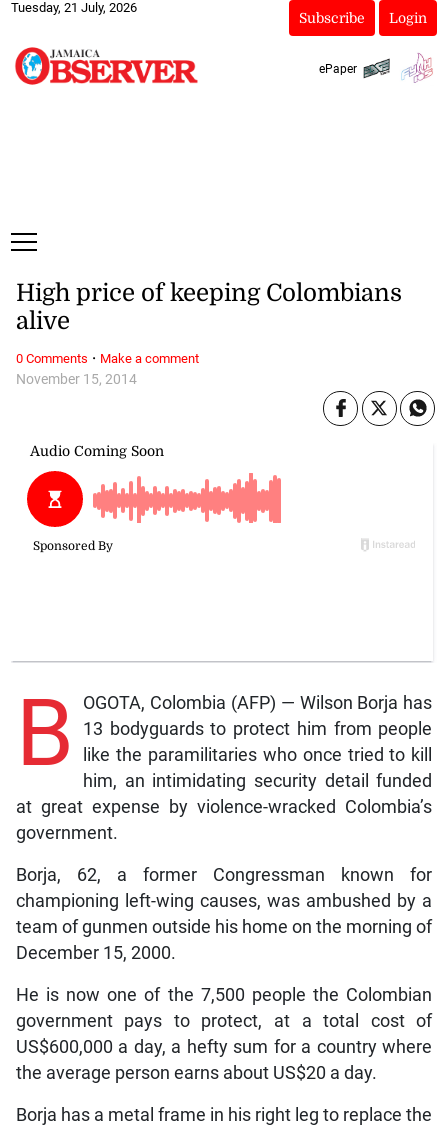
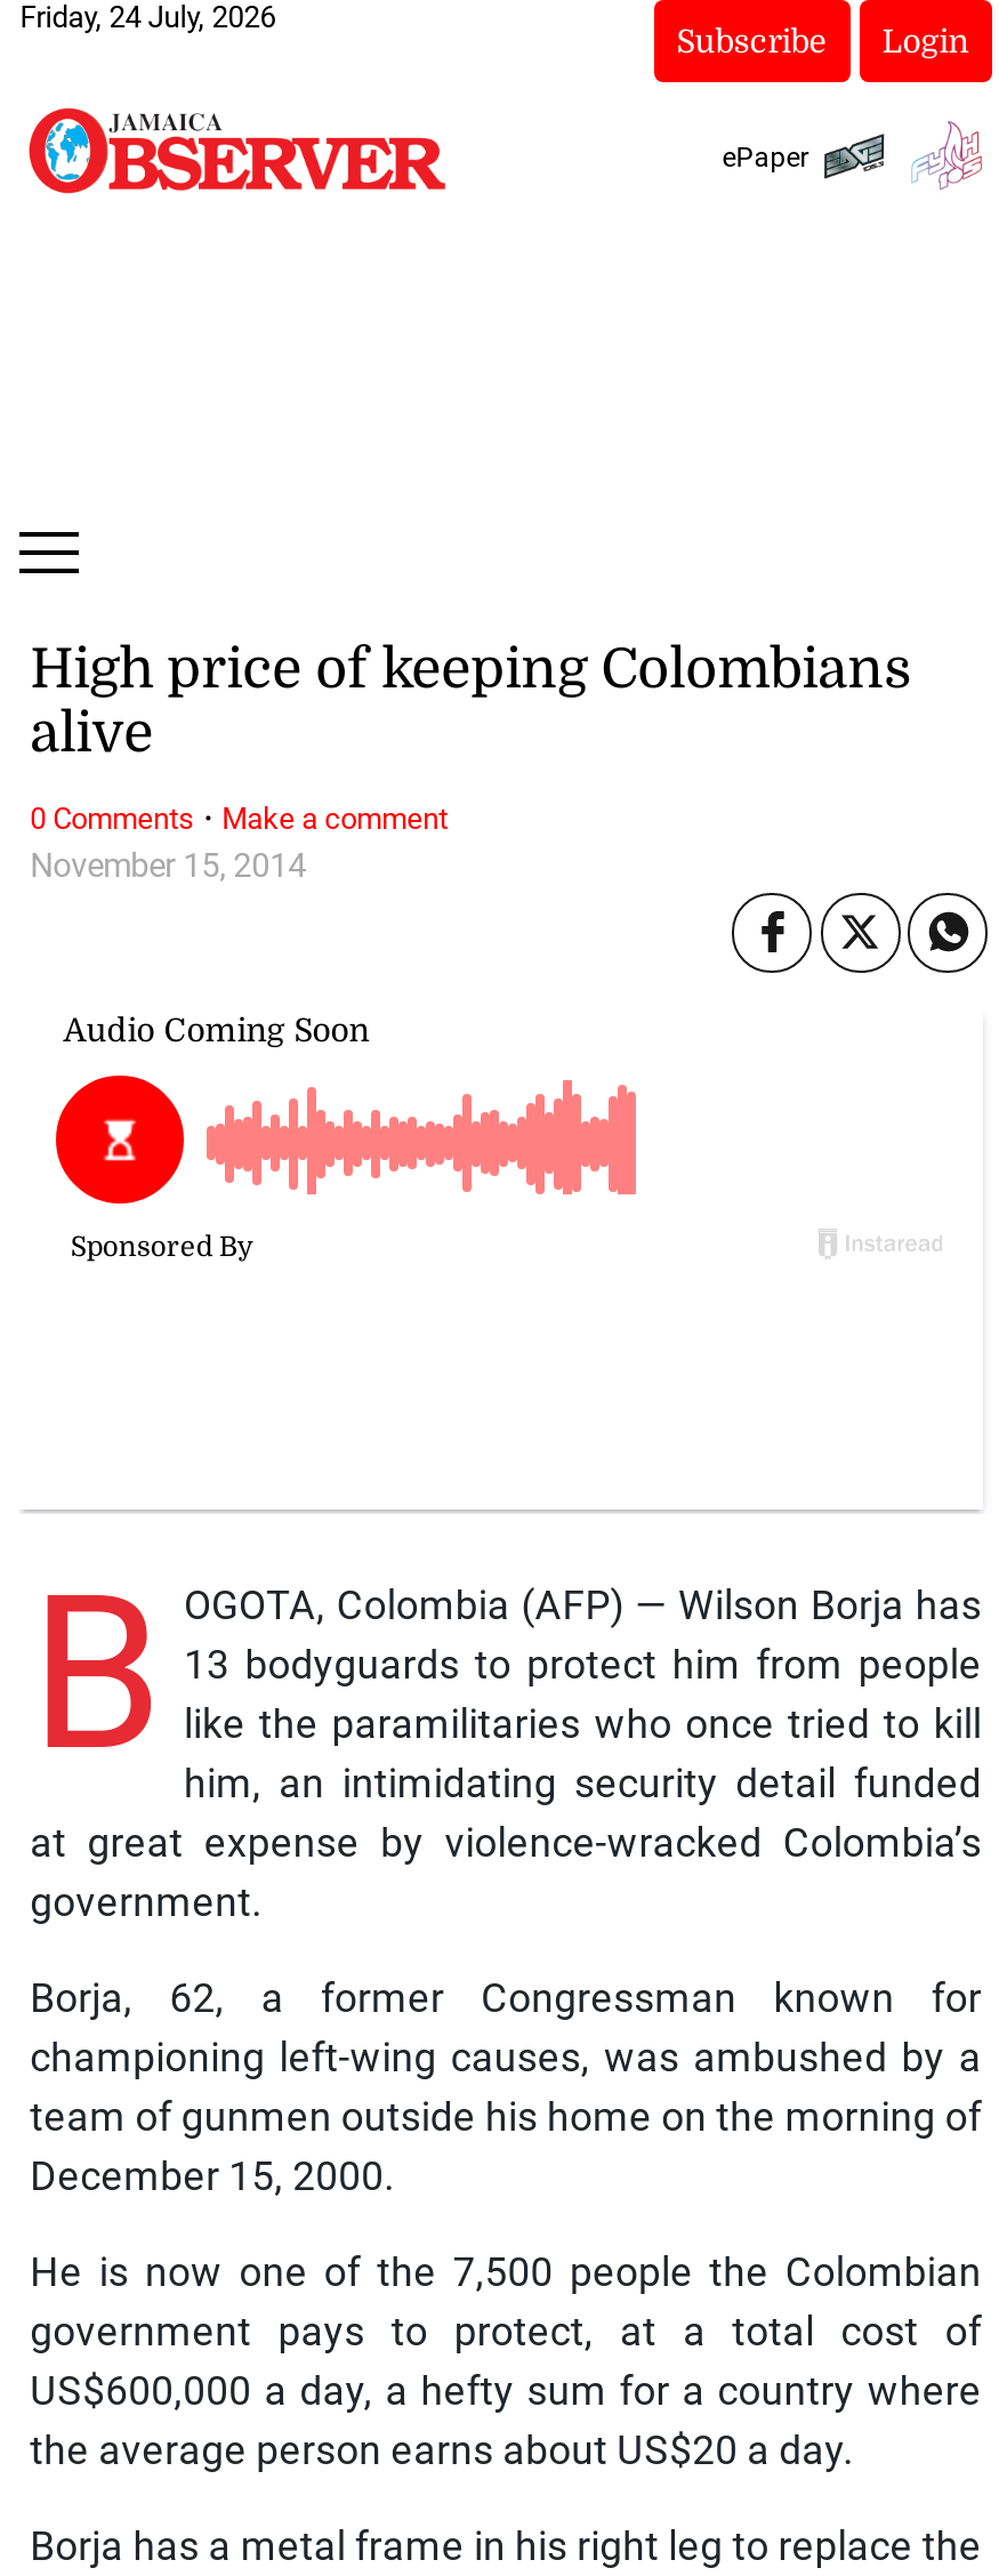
[11,0,137,15] Tuesday, 21 July, 2026 -> [20,0,276,34] Friday, 24 July, 2026

